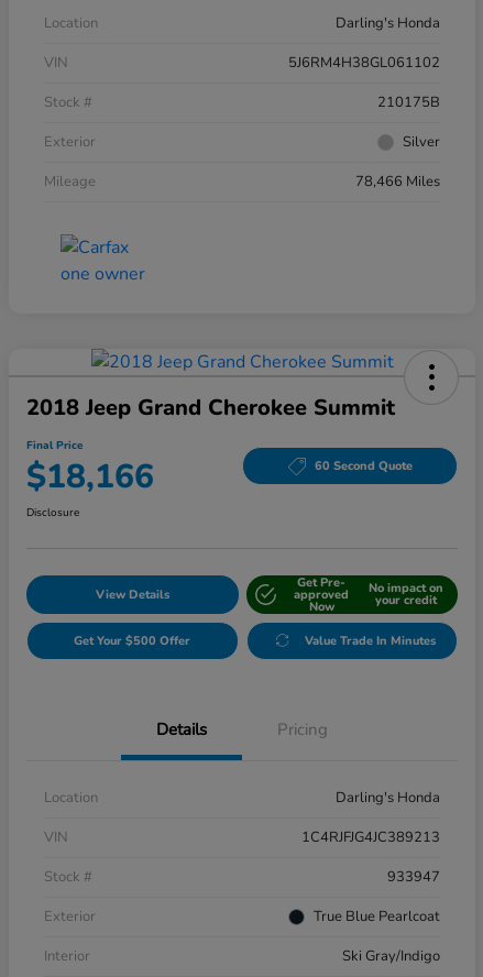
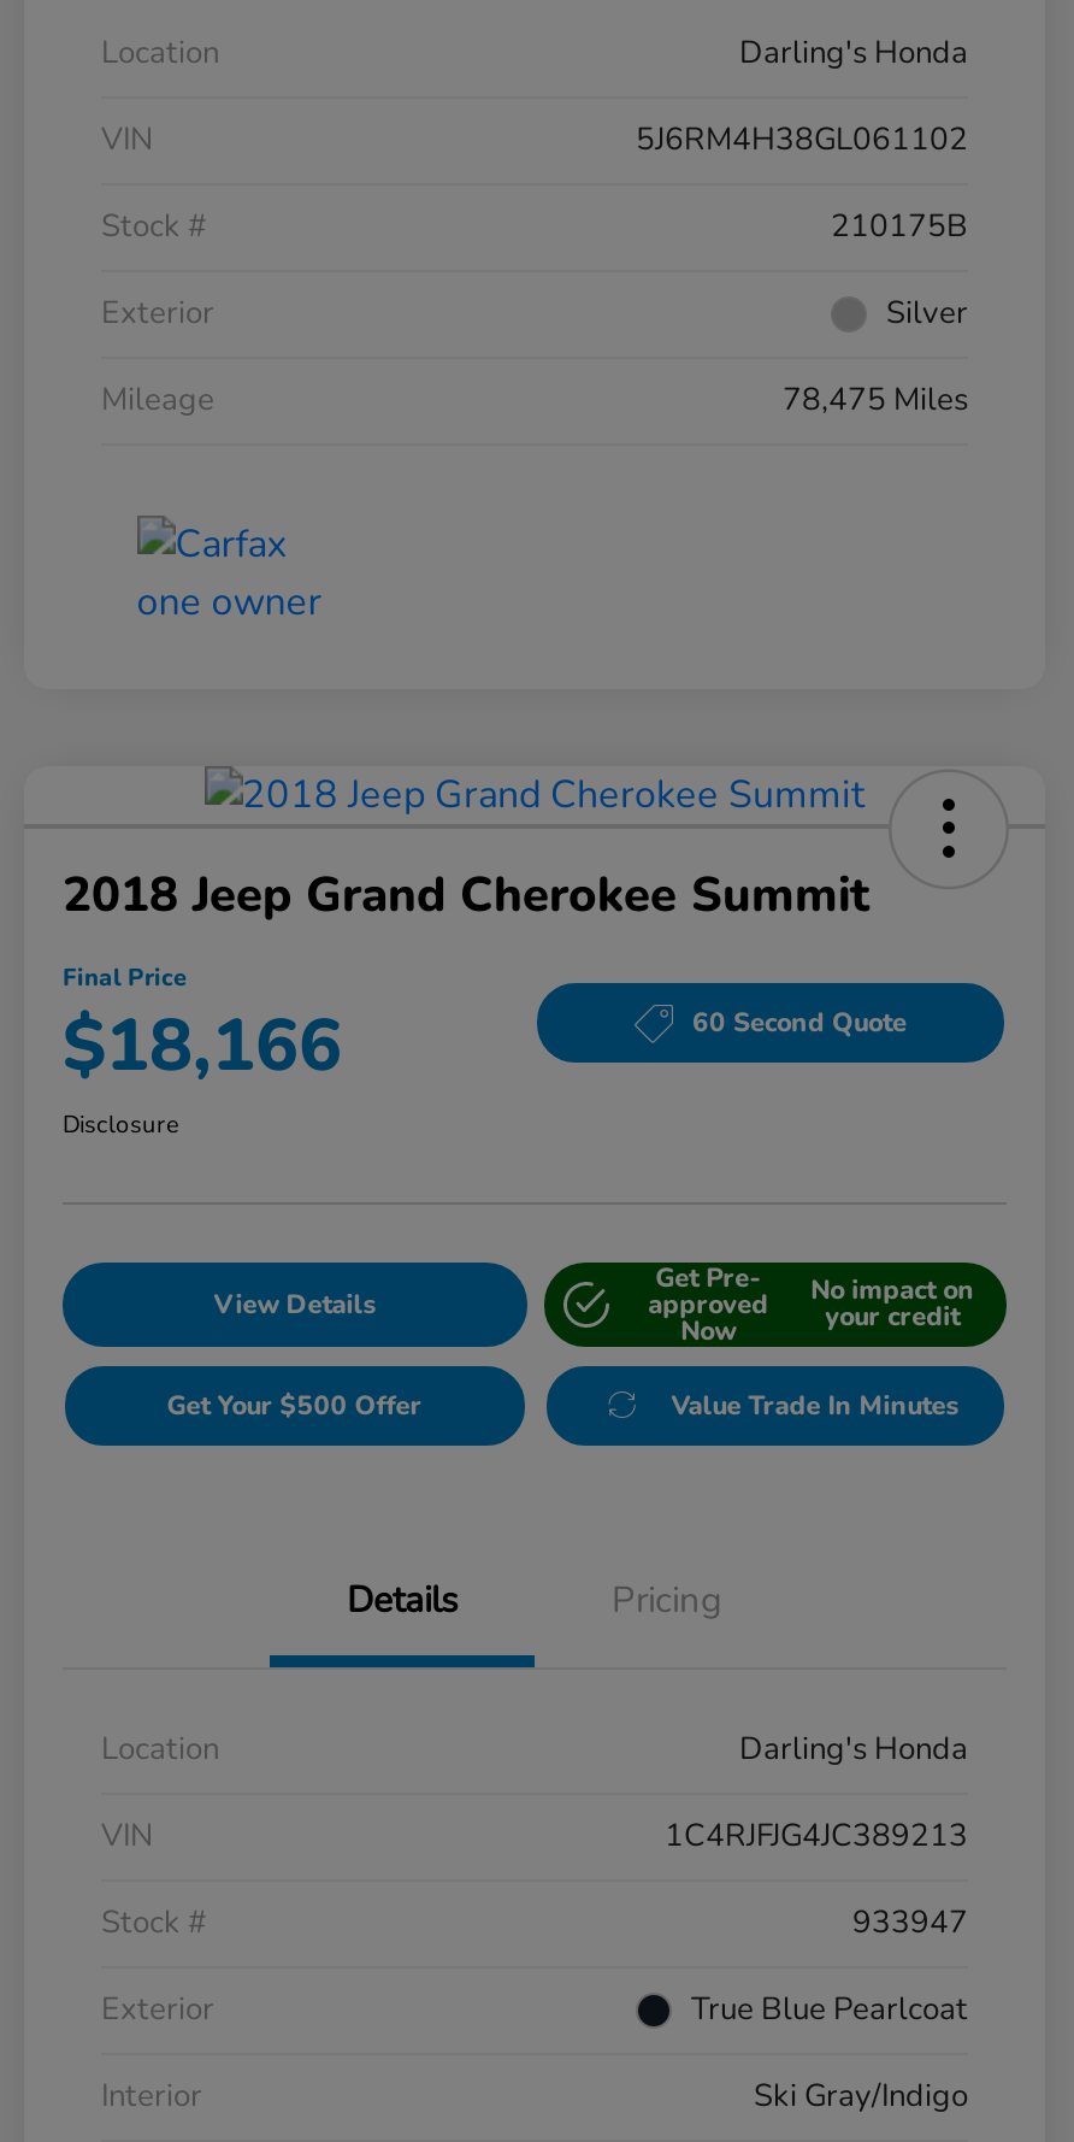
[355,171,440,191] 78,466 Miles -> [783,378,968,421] 78,475 Miles

